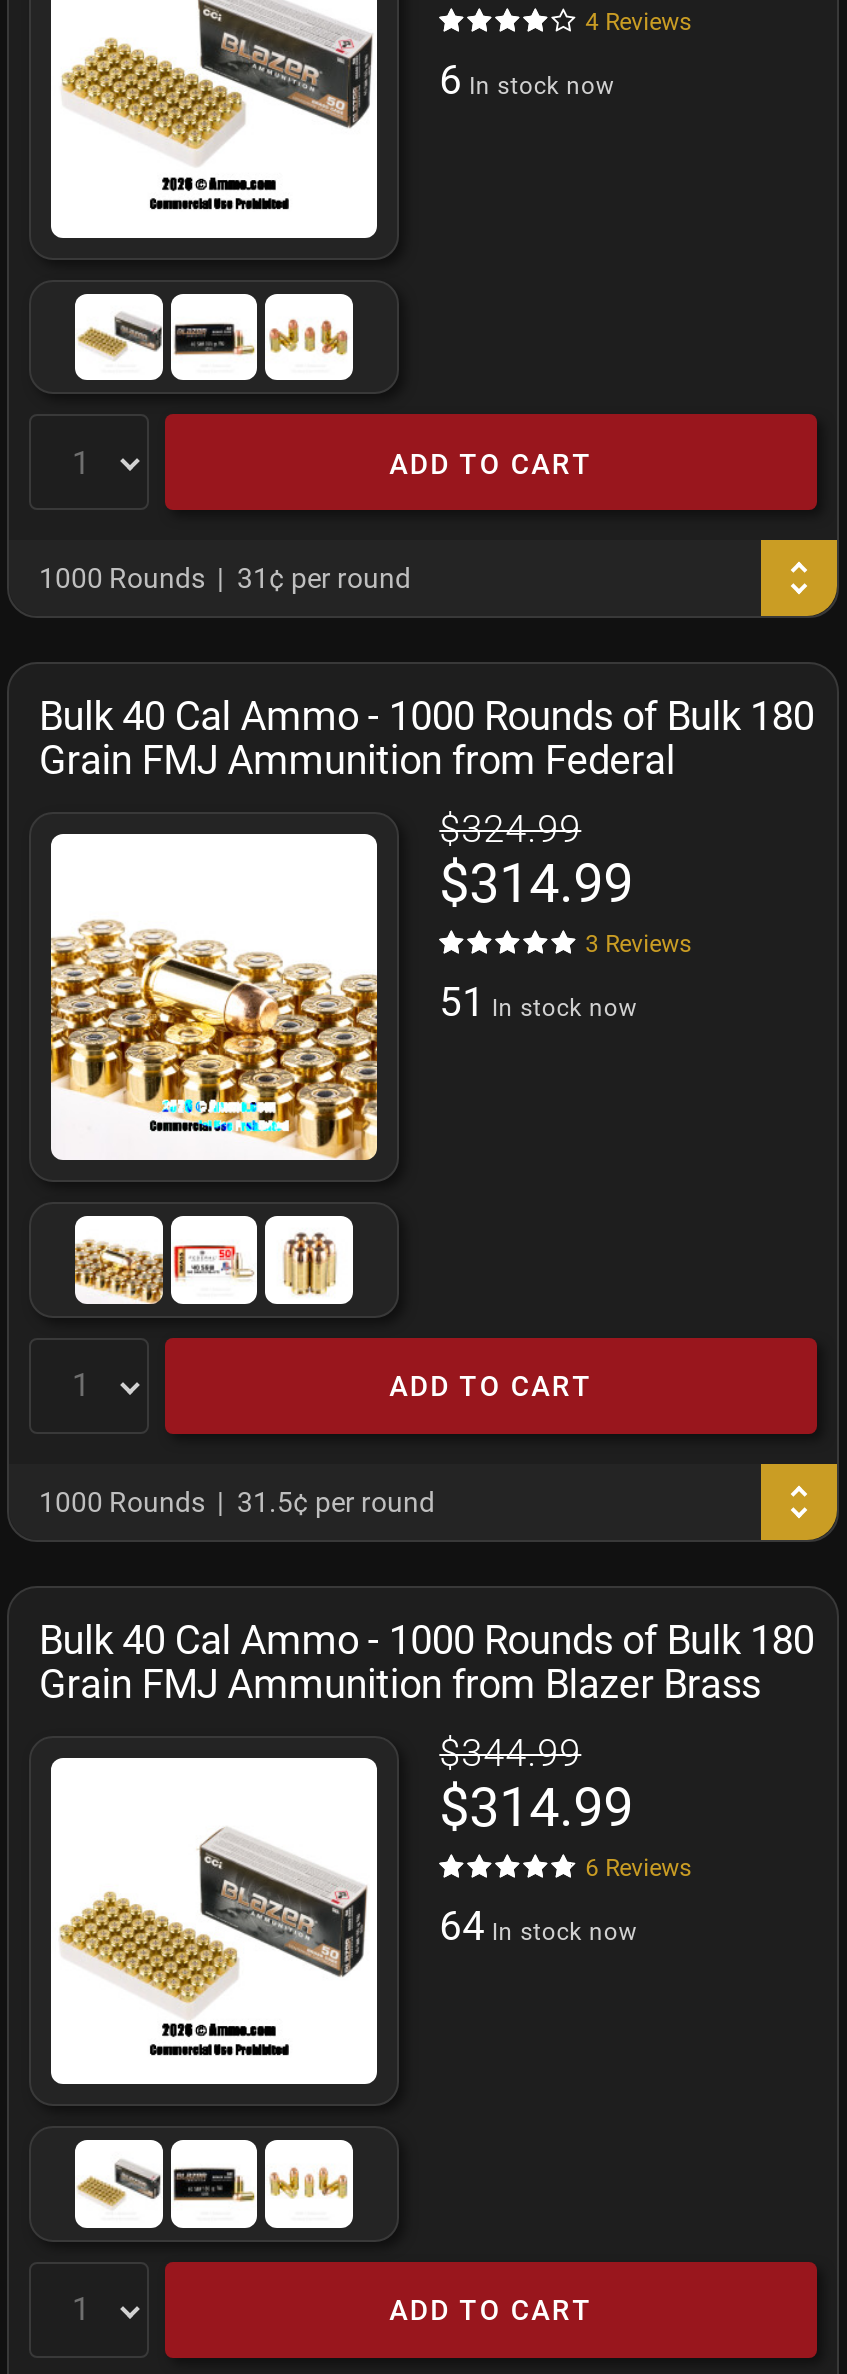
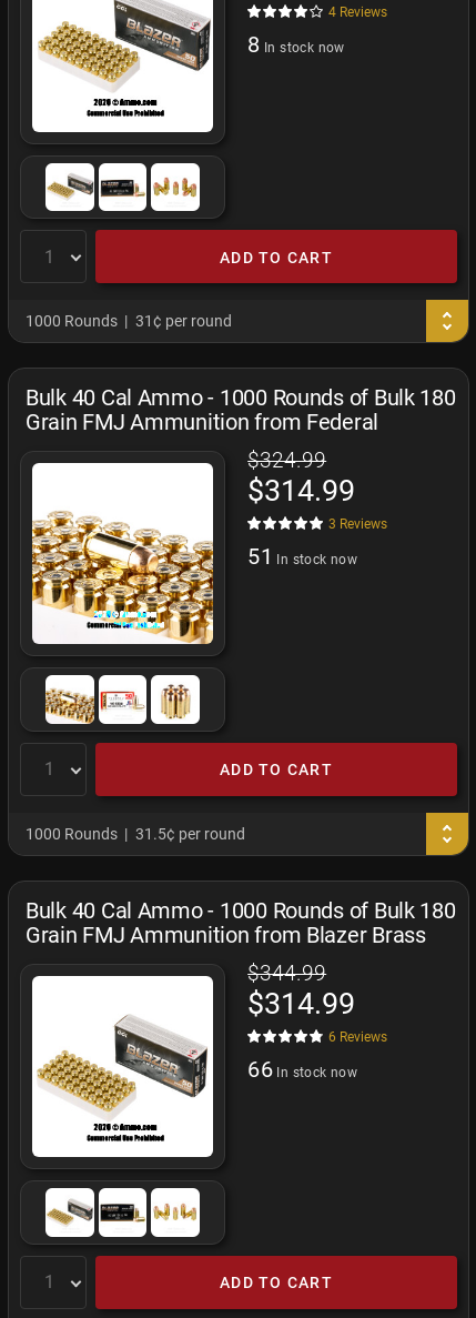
[439,55,615,103] 6 In stock now -> [248,31,345,57] 8 In stock now
[439,1902,637,1950] 64 In stock now -> [248,1056,357,1082] 66 In stock now

